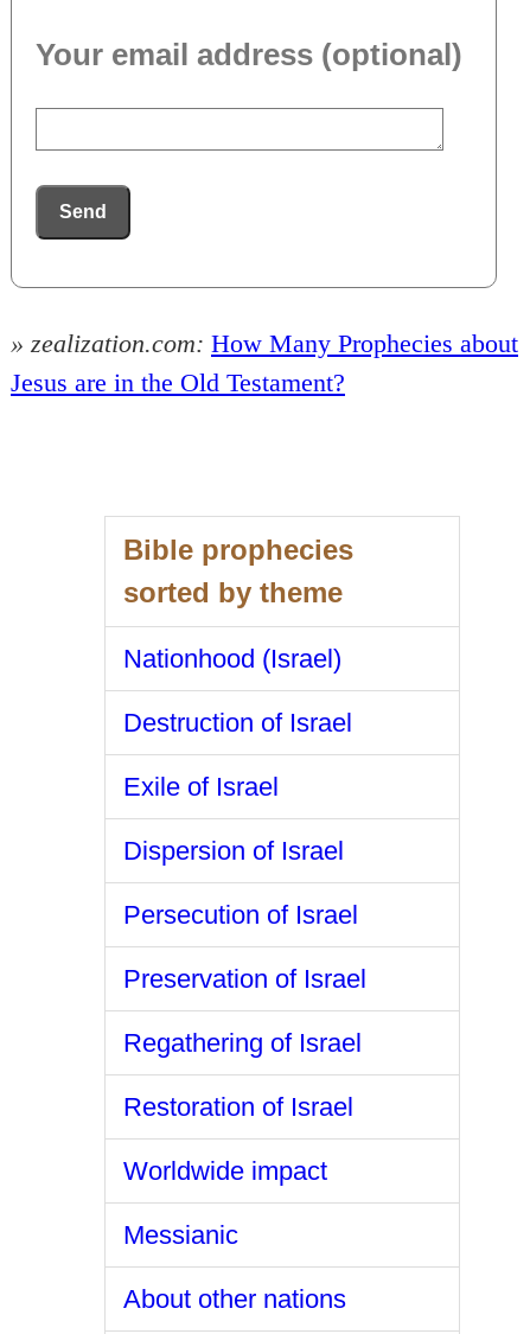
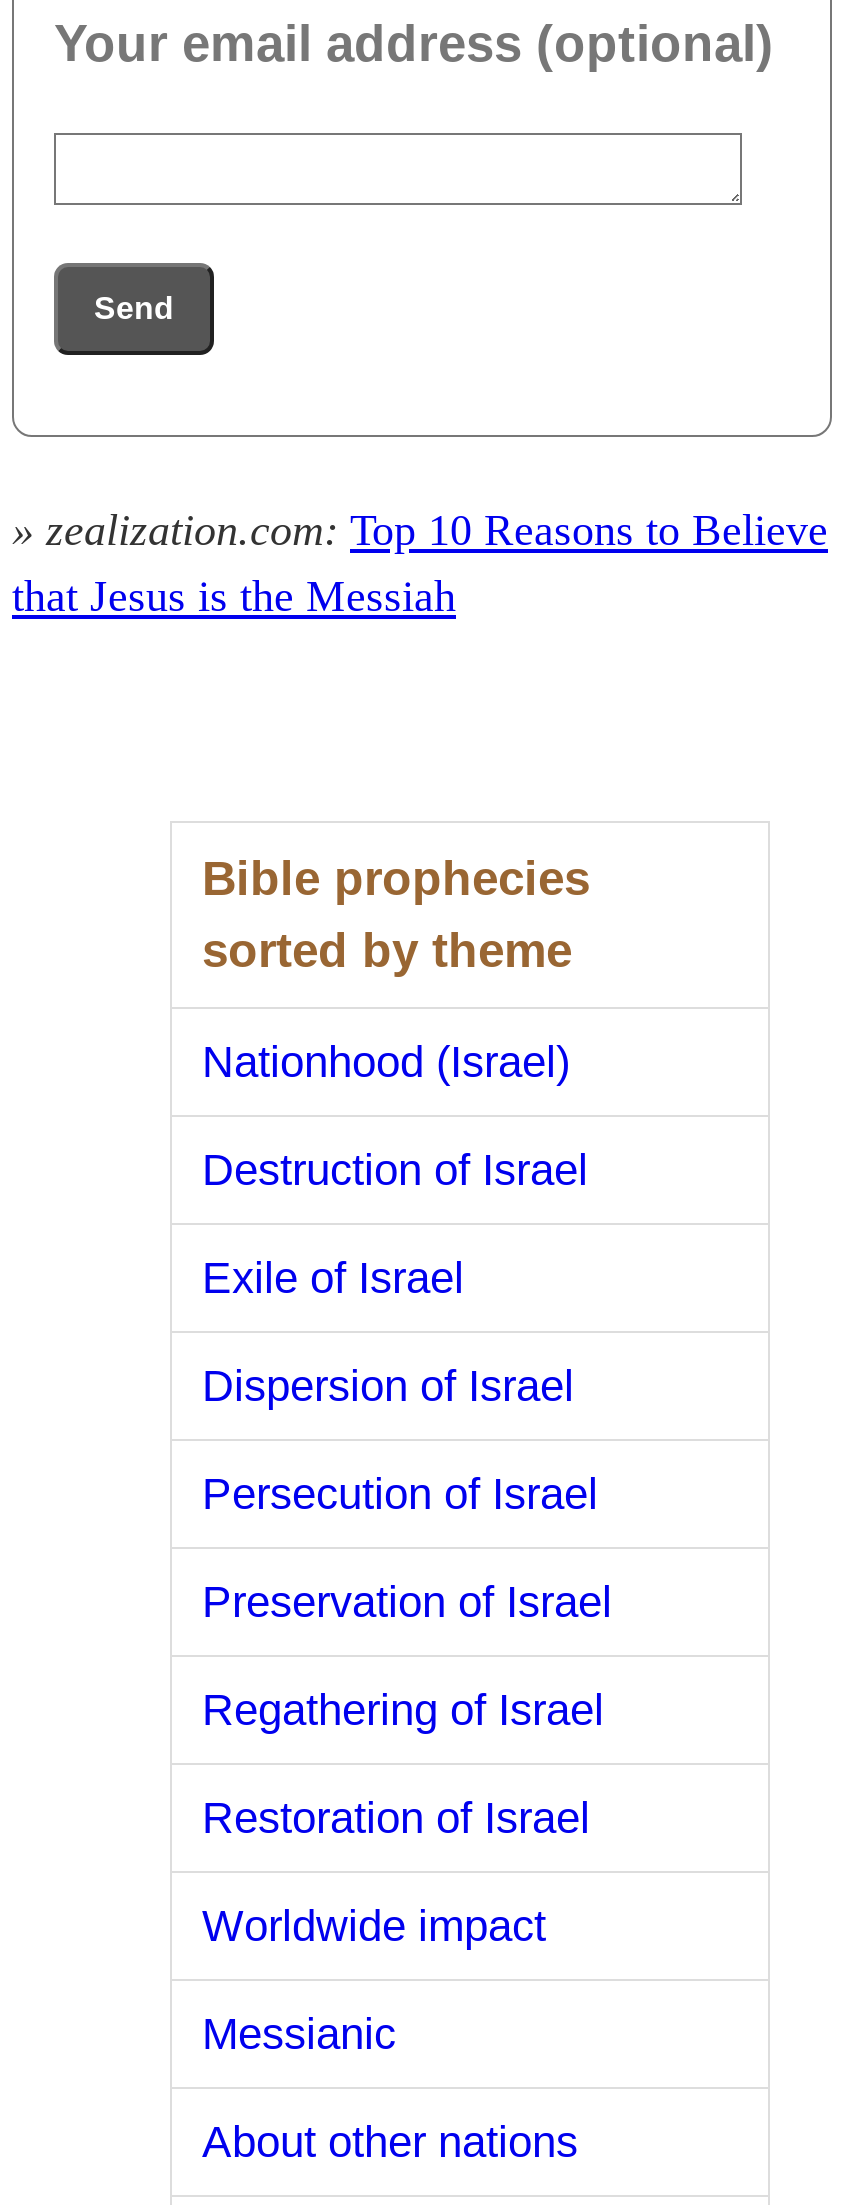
[11,328,518,397] » zealization.com: How Many Prophecies about | Jesus are in the Old Testament? -> [12,505,828,621] » zealization.com: Top 10 Reasons to Believe | that Jesus is the Messiah

